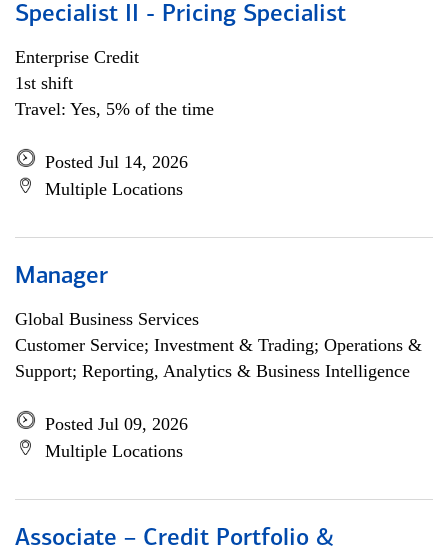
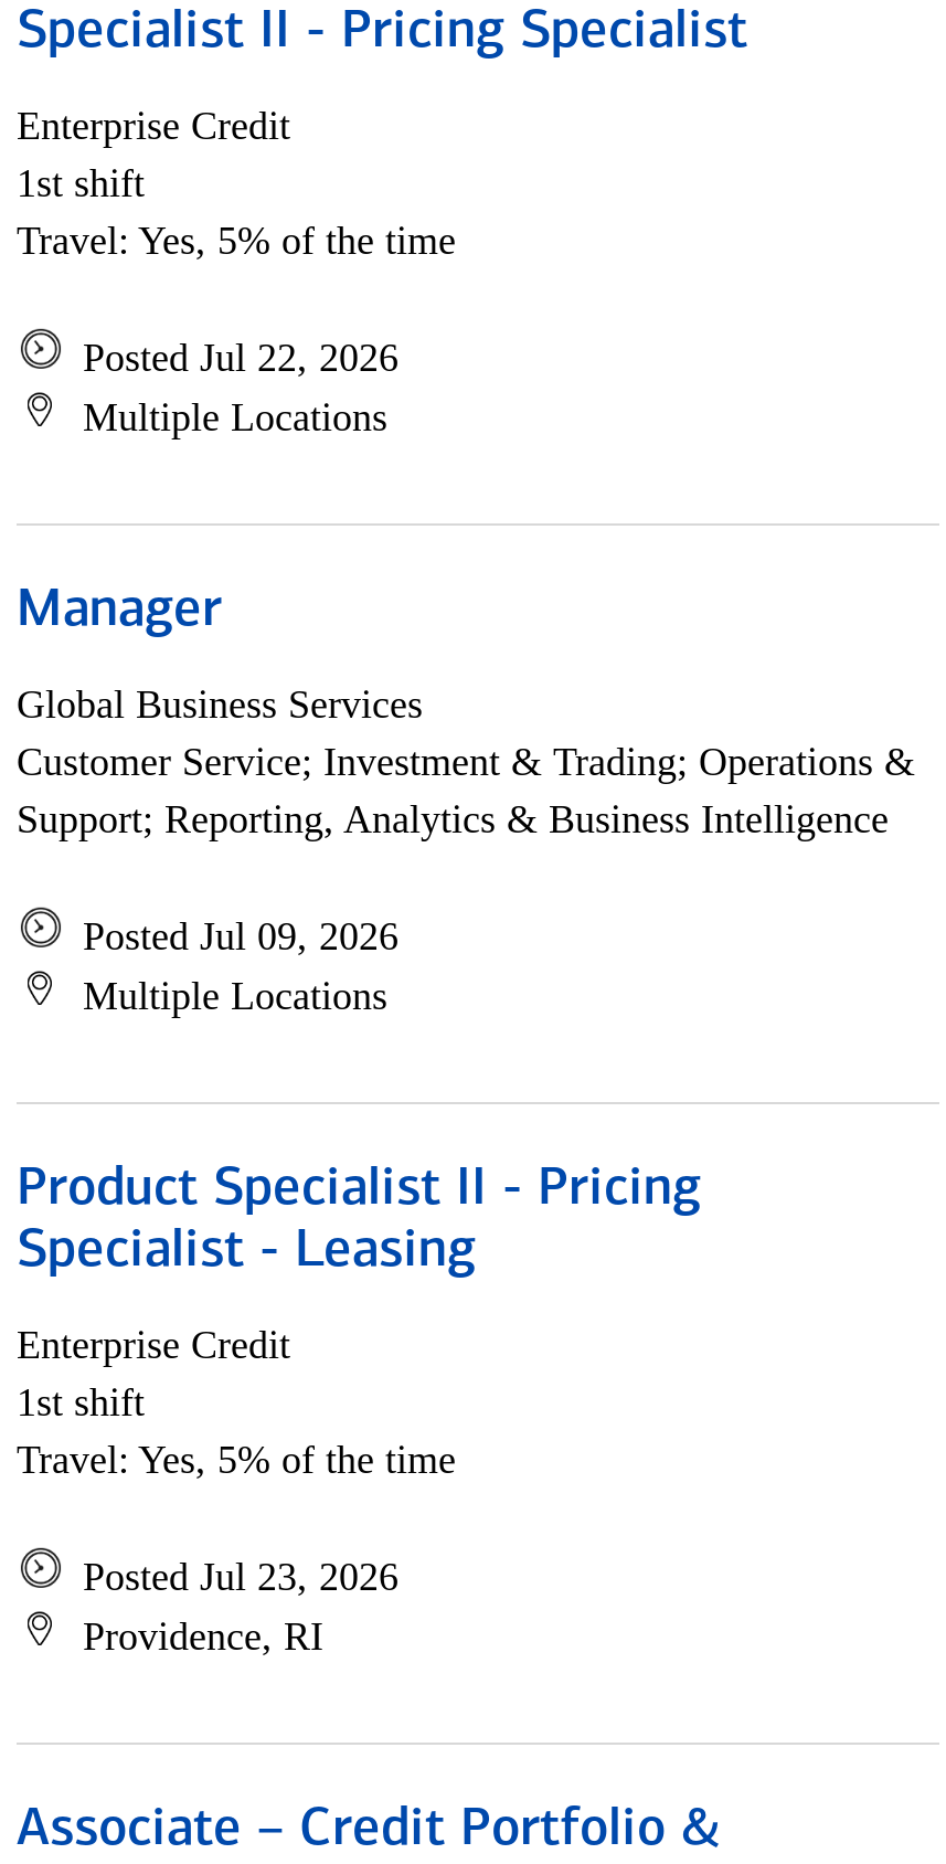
[45,152,188,172] Posted Jul 14, 2026 -> [83,336,398,380] Posted Jul 22, 2026
none -> [17,1164,701,1659] Product Specialist II - Pricing | Specialist - Leasing | Enterprise Credit | 1st shift | Travel: Yes, 5% of the time | Posted Jul 23, 2026 | Providence, RI

